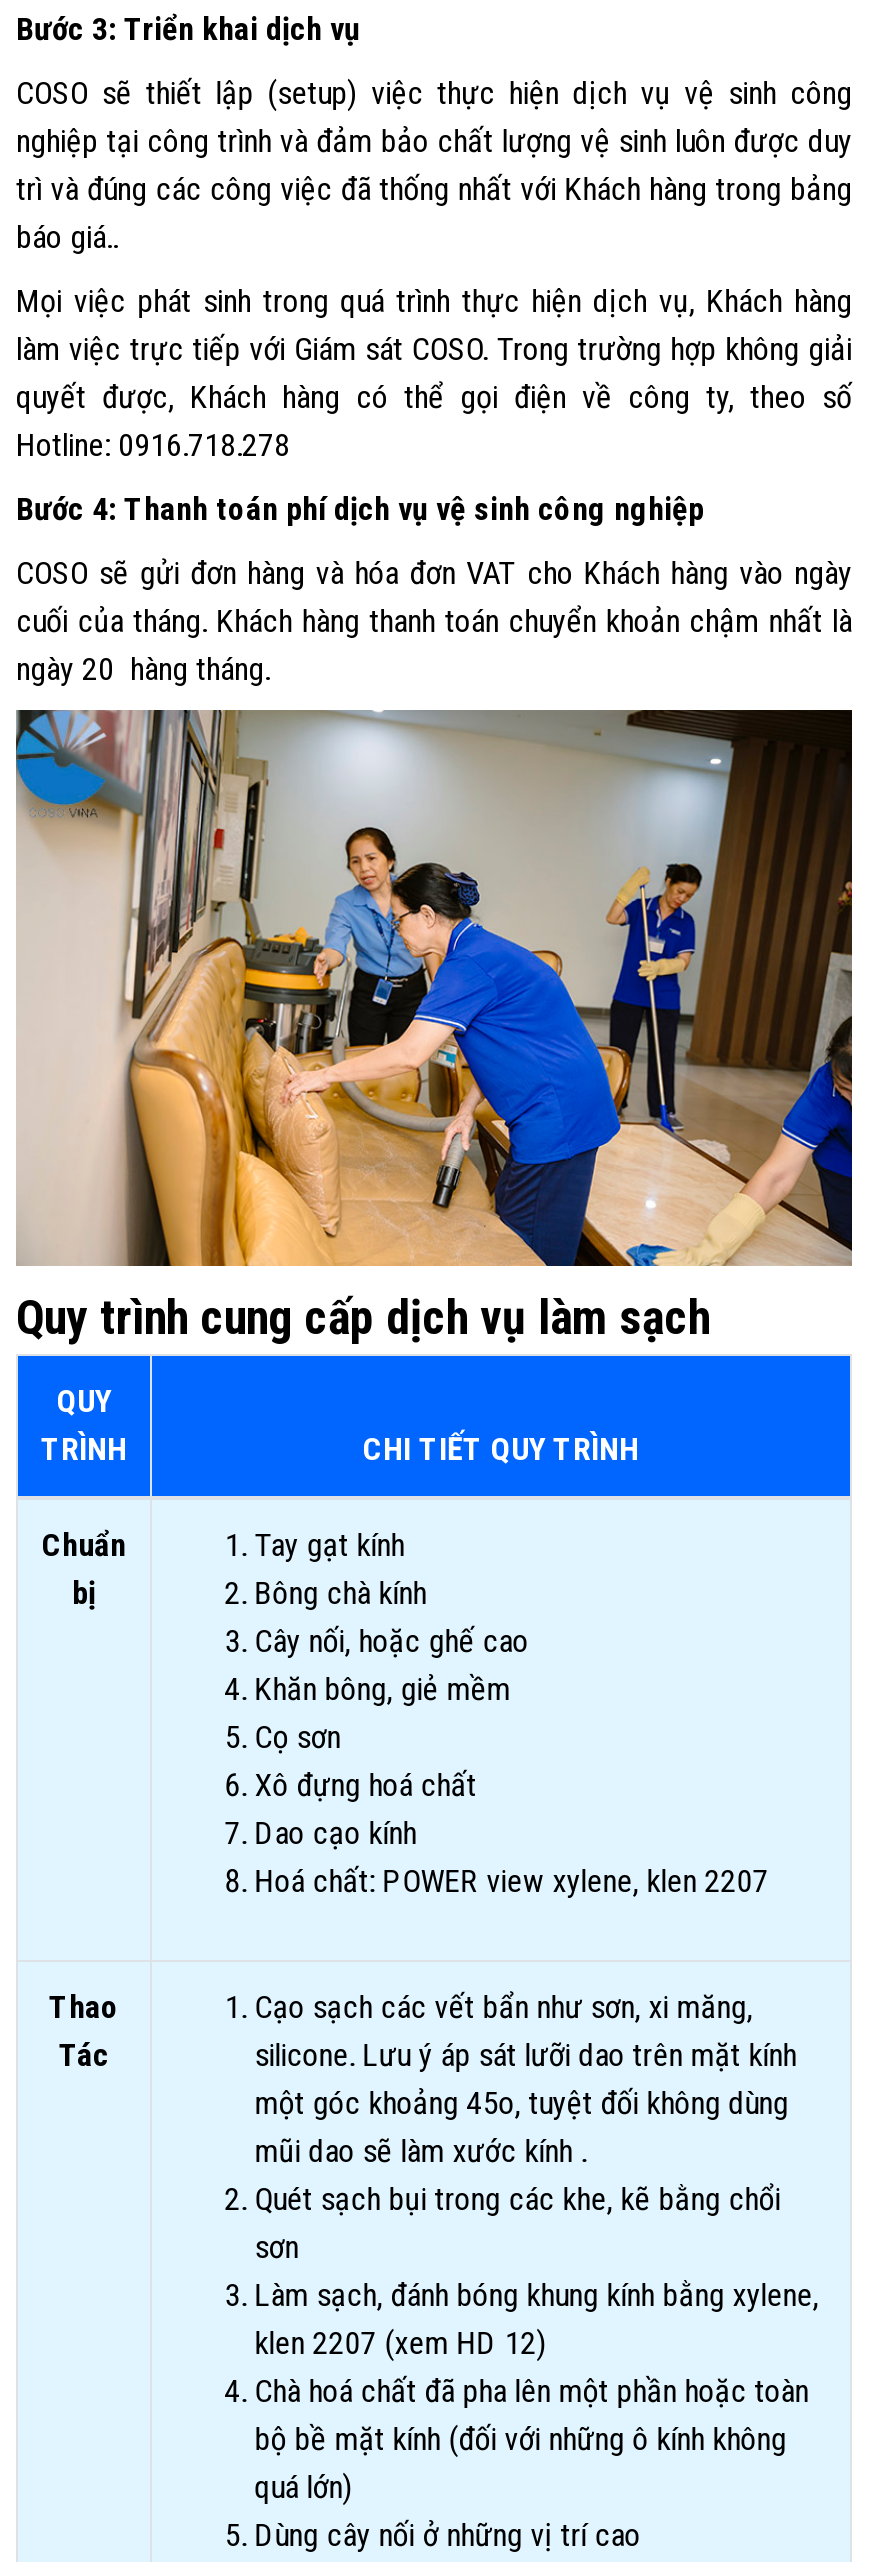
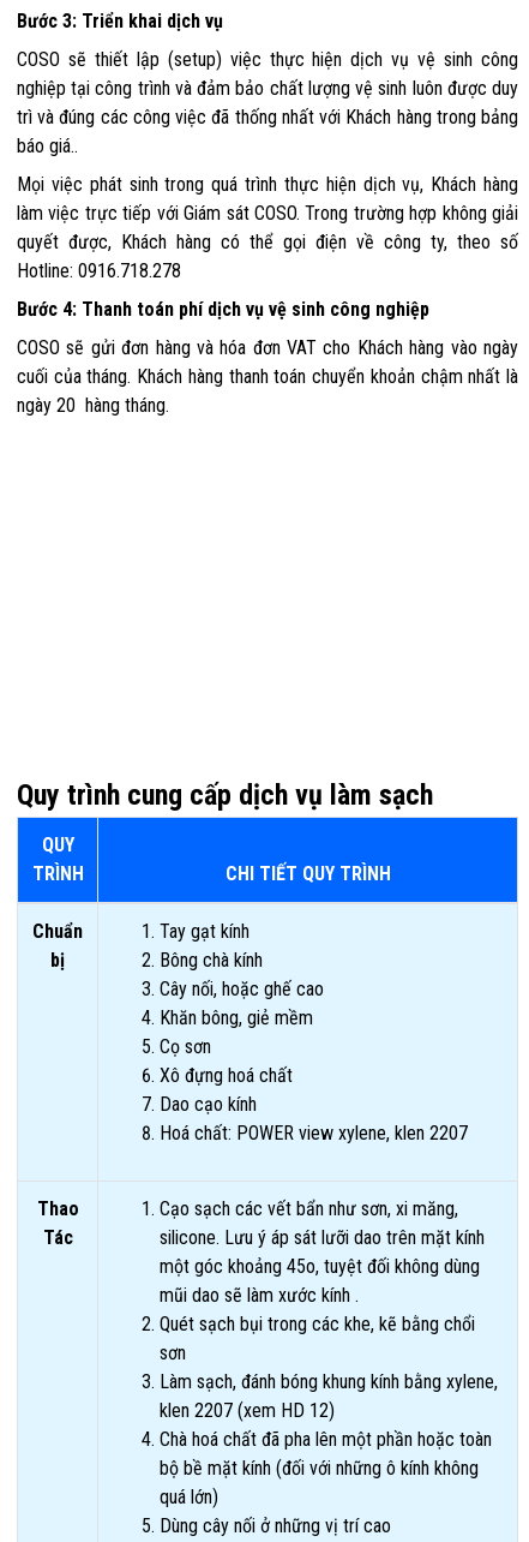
[14,708,854,1268] [image] -> none

